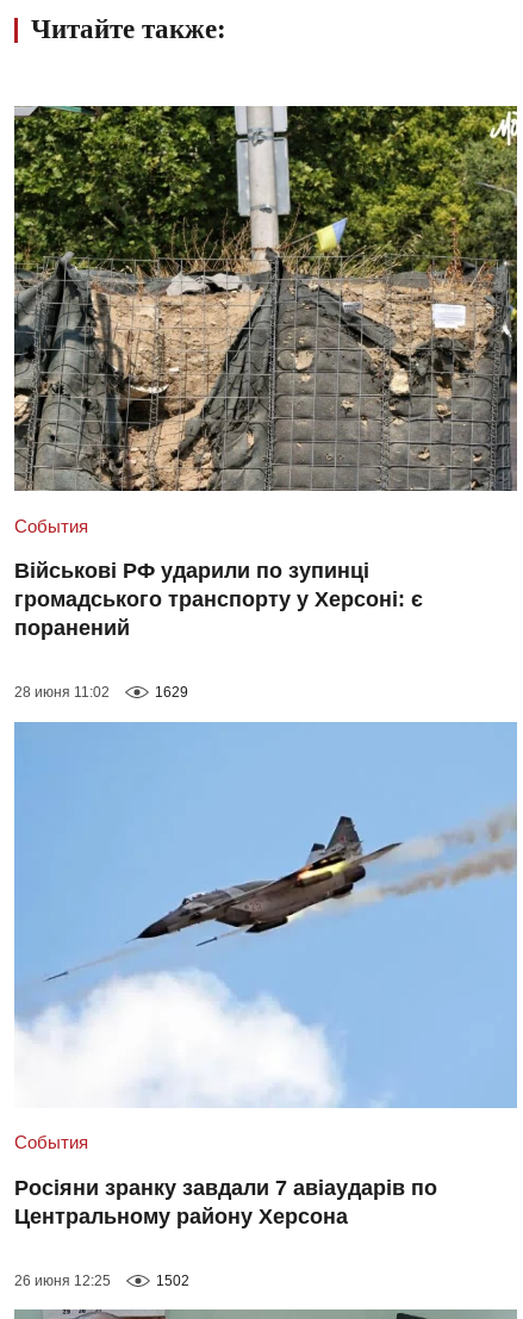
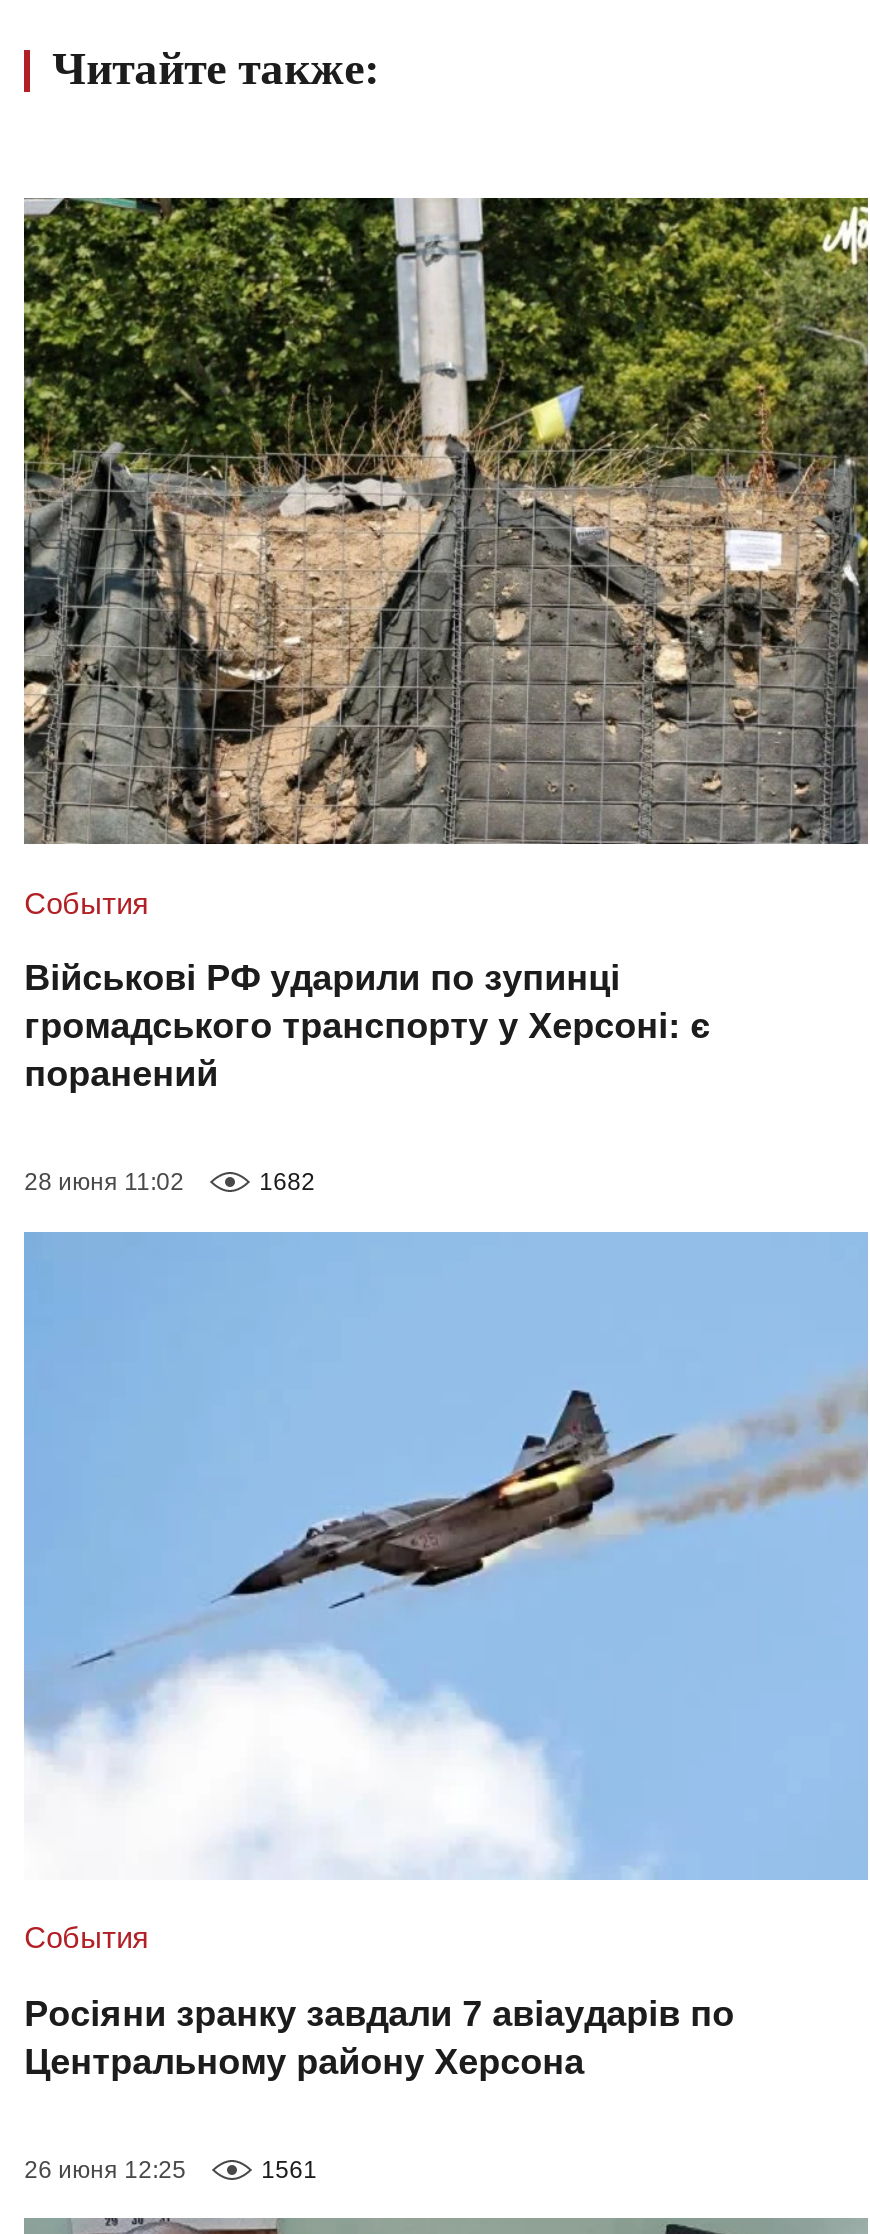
[154,684,188,701] 1629 -> [259,1169,315,1197] 1682
[156,1272,189,1289] 1502 -> [261,2155,317,2183] 1561

